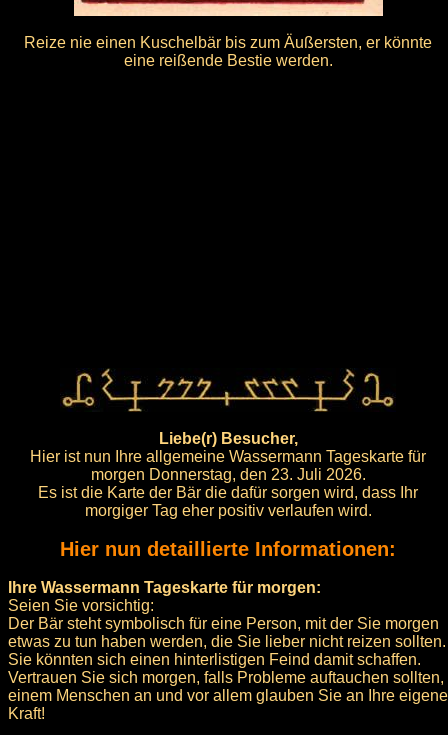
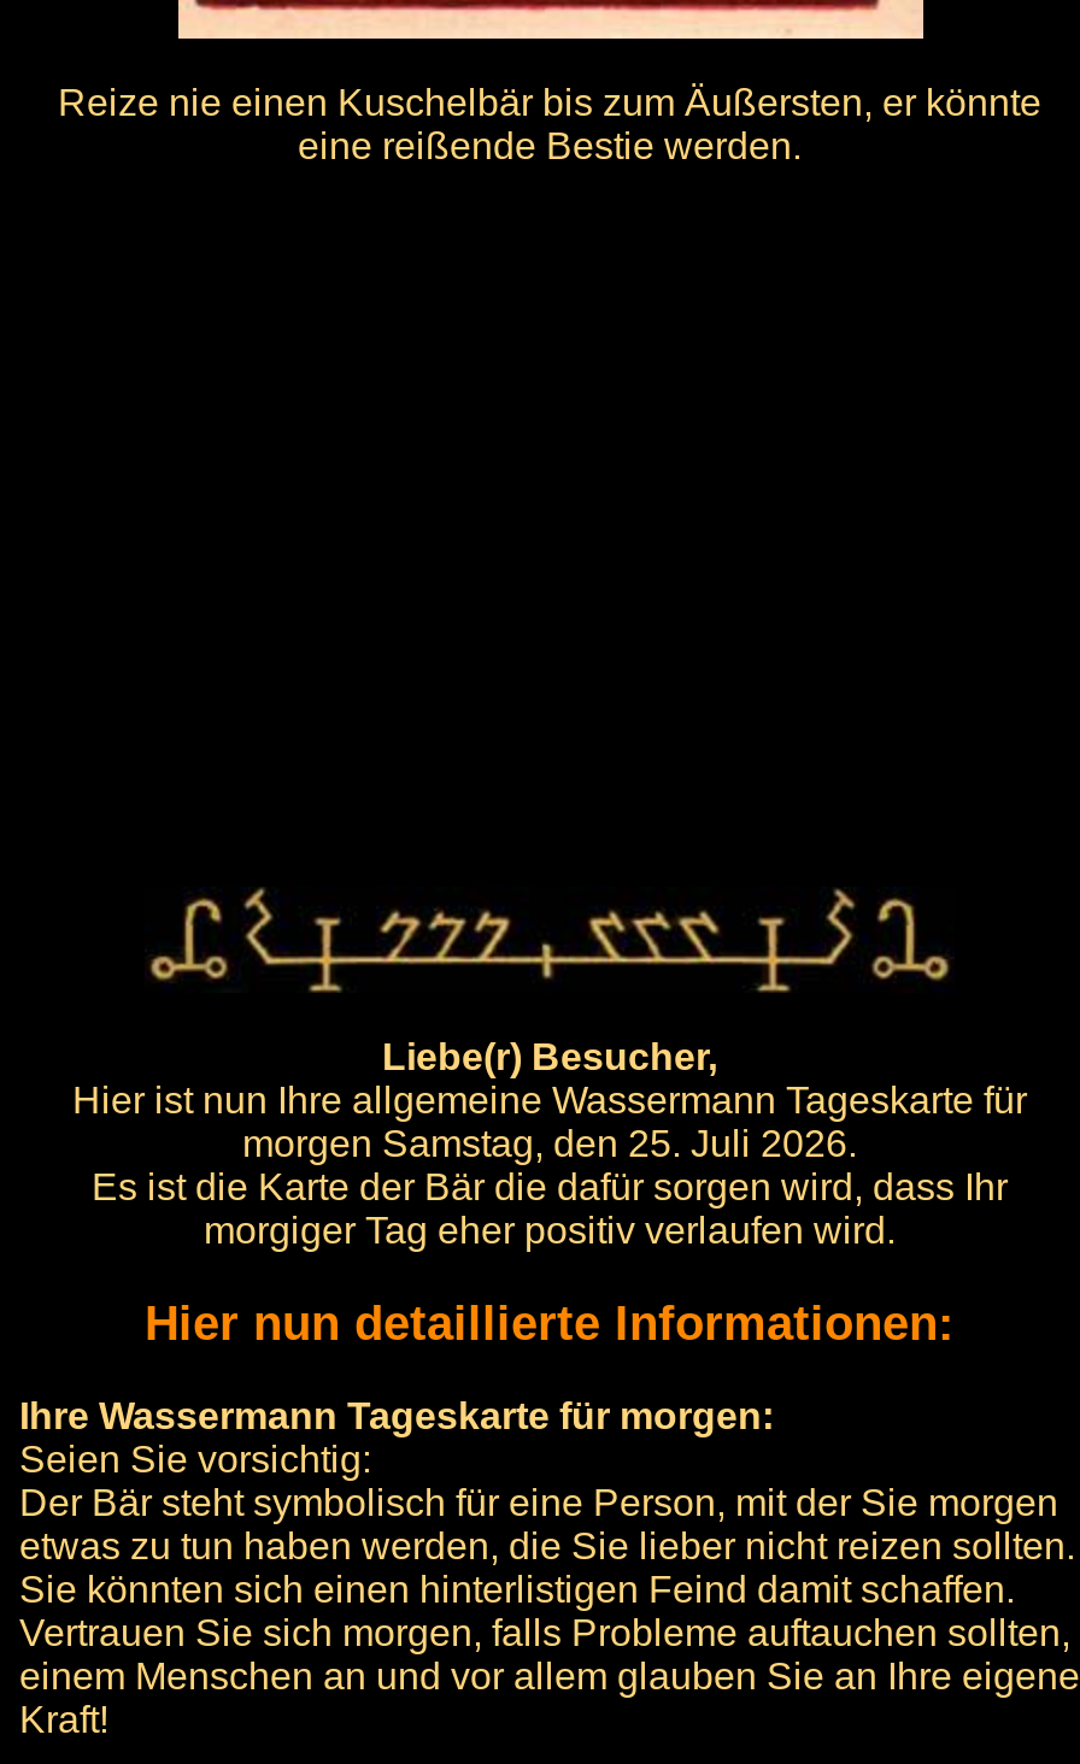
[90,465,365,482] morgen Donnerstag, den 23. Juli 2026. -> [242,1122,857,1163] morgen Samstag, den 25. Juli 2026.

